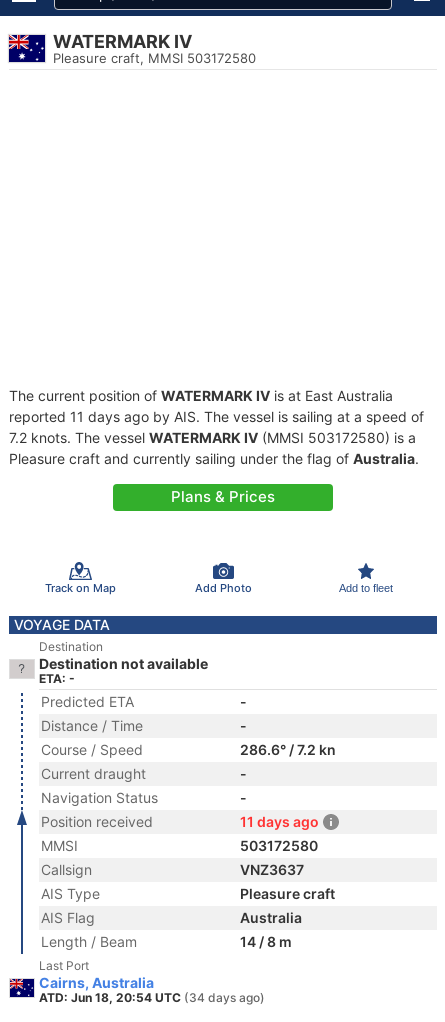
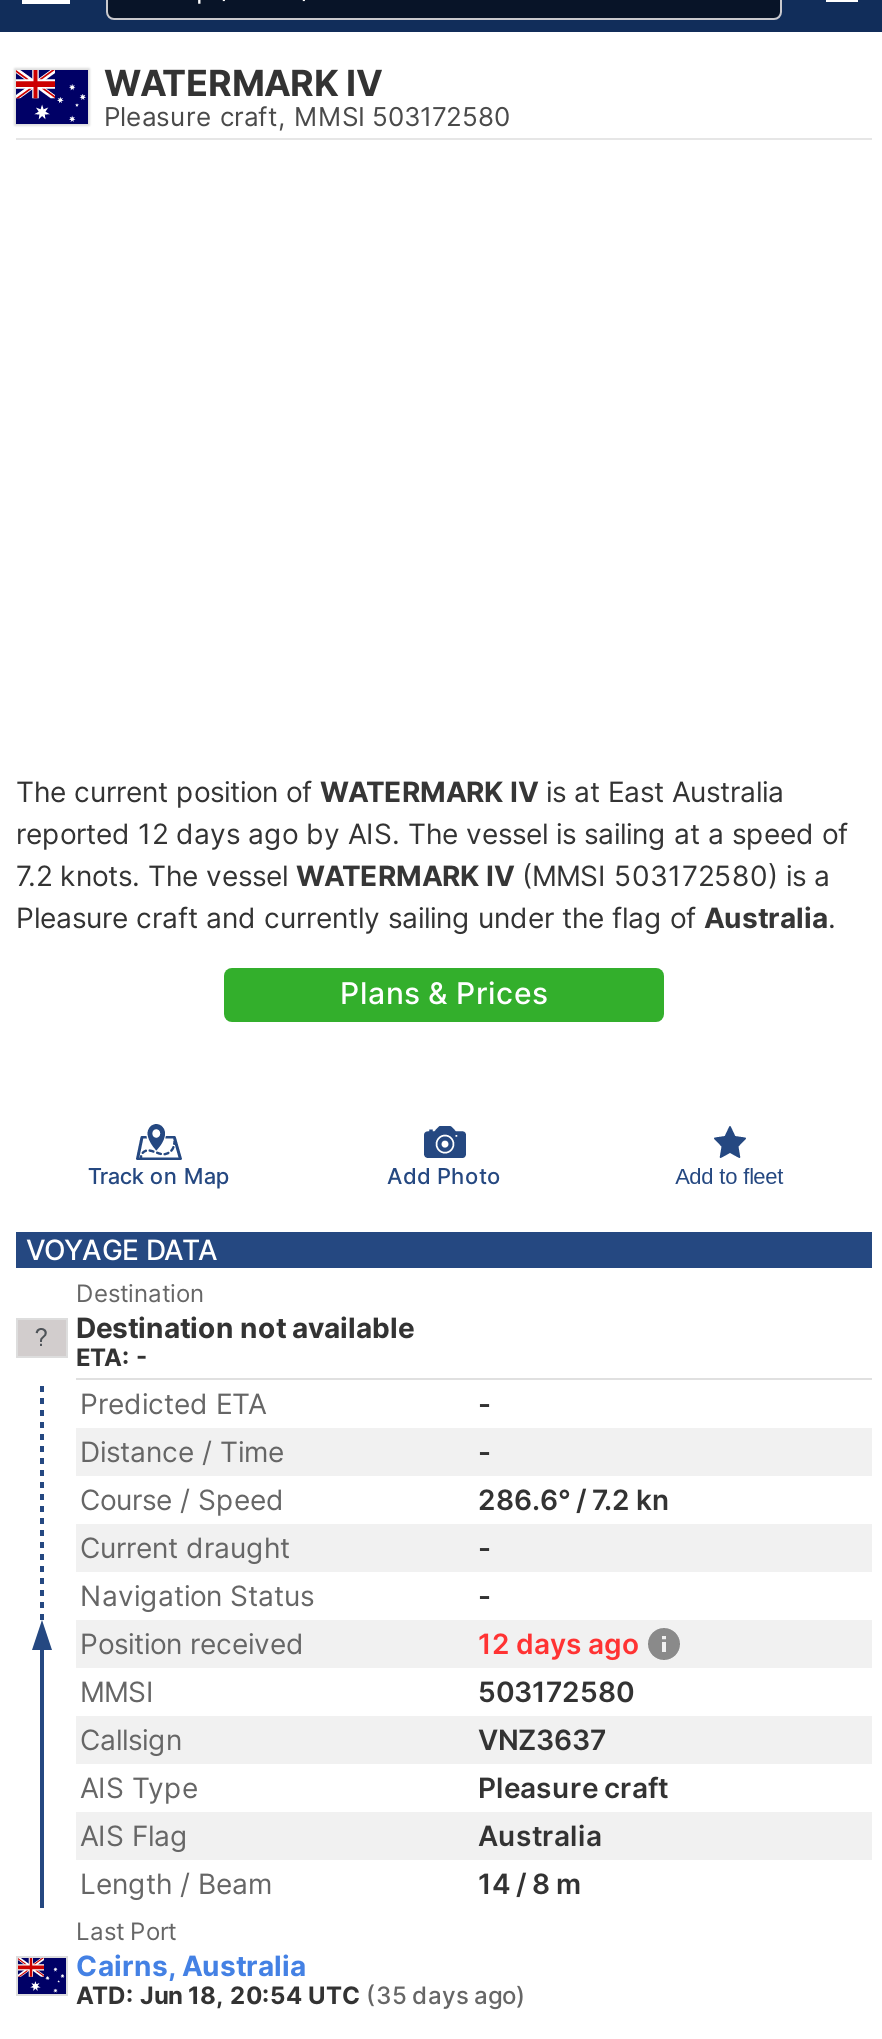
[9,408,424,425] reported 11 days ago by AIS. The vessel is sailing at a speed of -> [16,816,848,850] reported 12 days ago by AIS. The vessel is sailing at a speed of
[240,813,319,830] 11 days ago -> [478,1626,640,1660] 12 days ago
[39,990,265,1005] ATD: Jun 18, 20:54 UTC (34 days ago) -> [76,1980,526,2010] ATD: Jun 18, 20:54 UTC (35 days ago)

